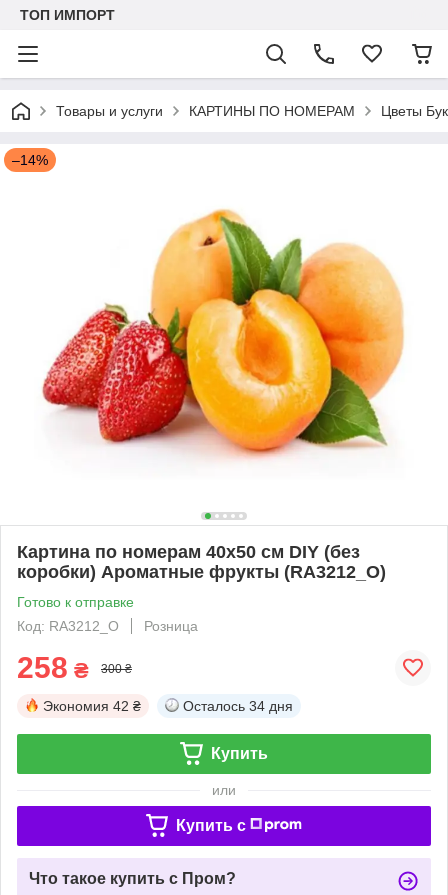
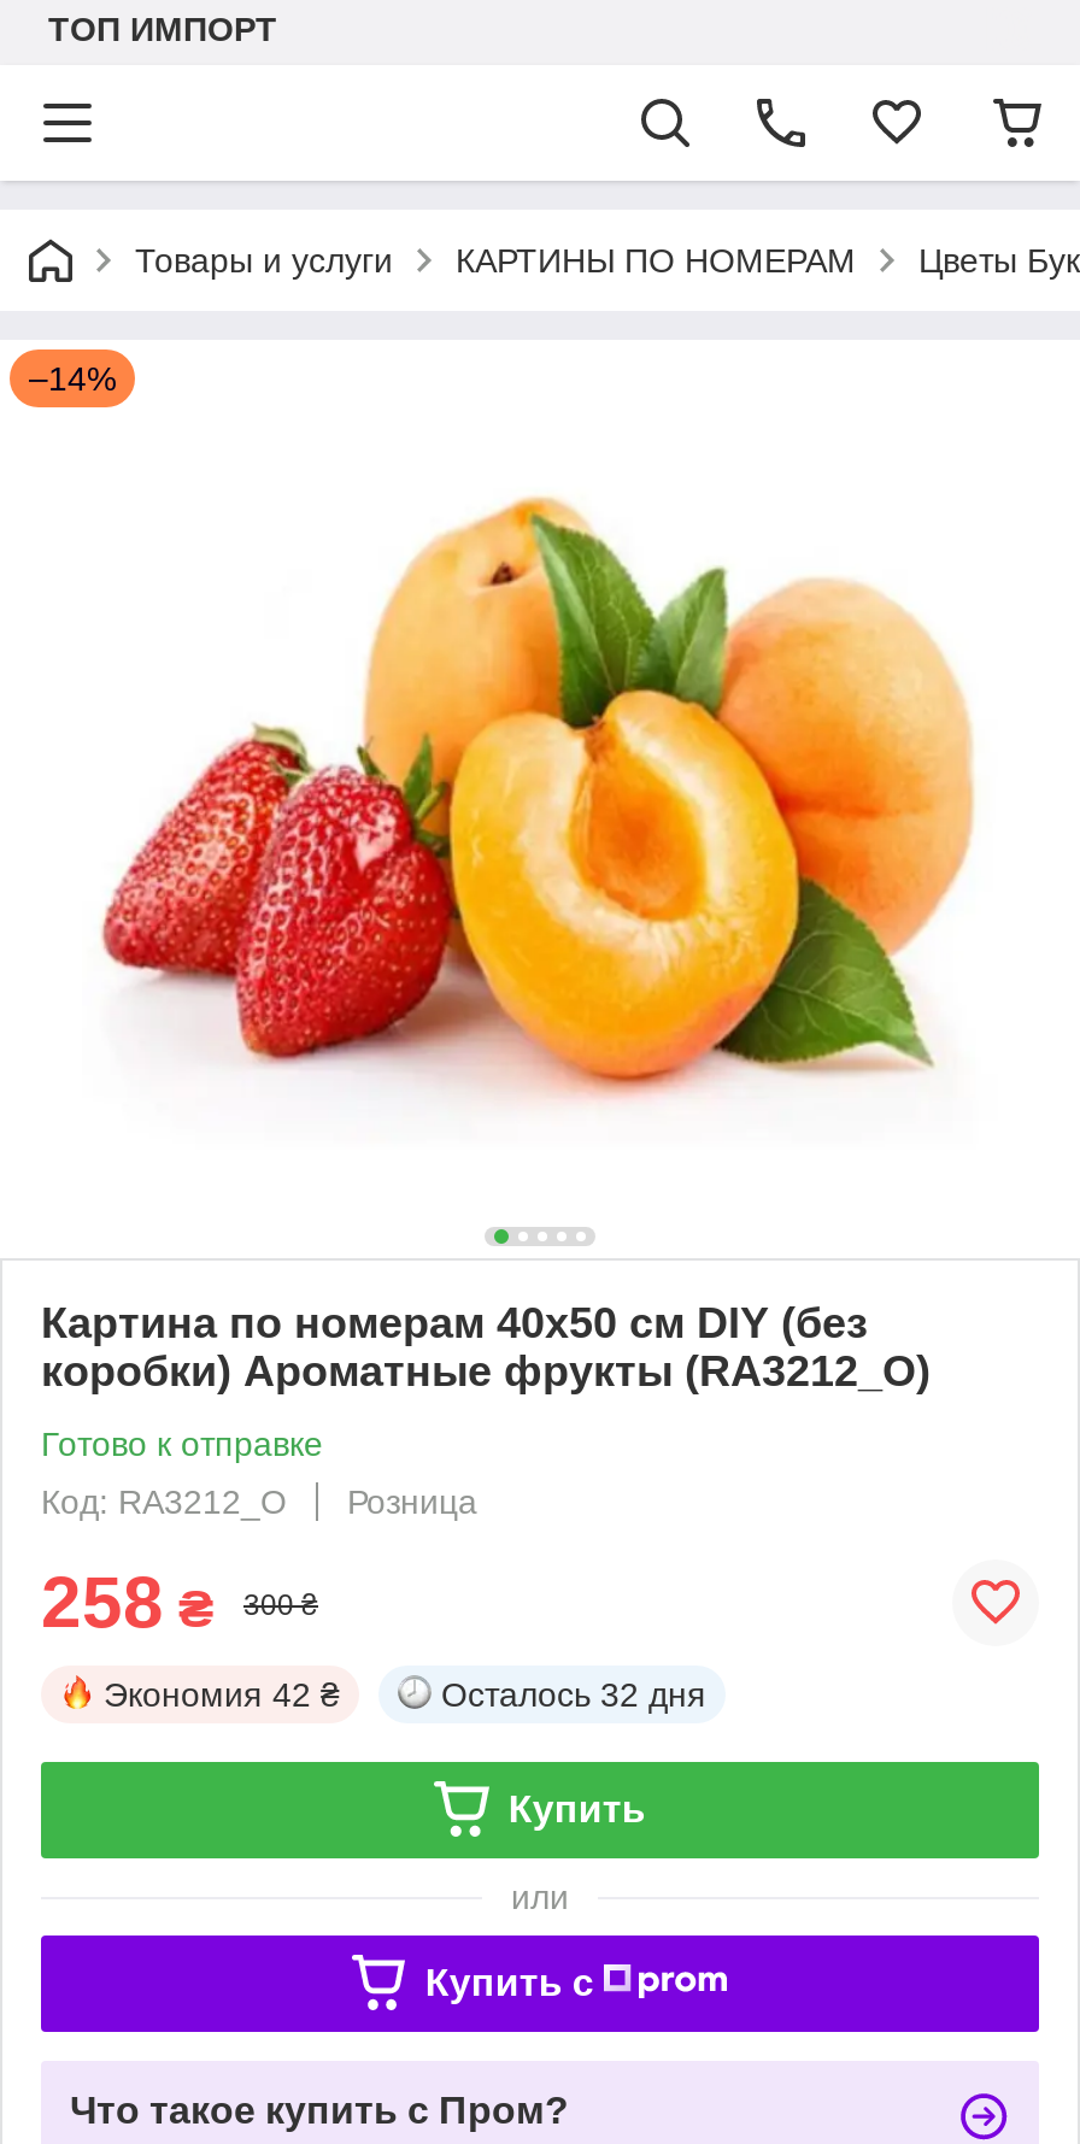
[183,698,293,714] Осталось 34 дня -> [441,1675,706,1713] Осталось 32 дня

